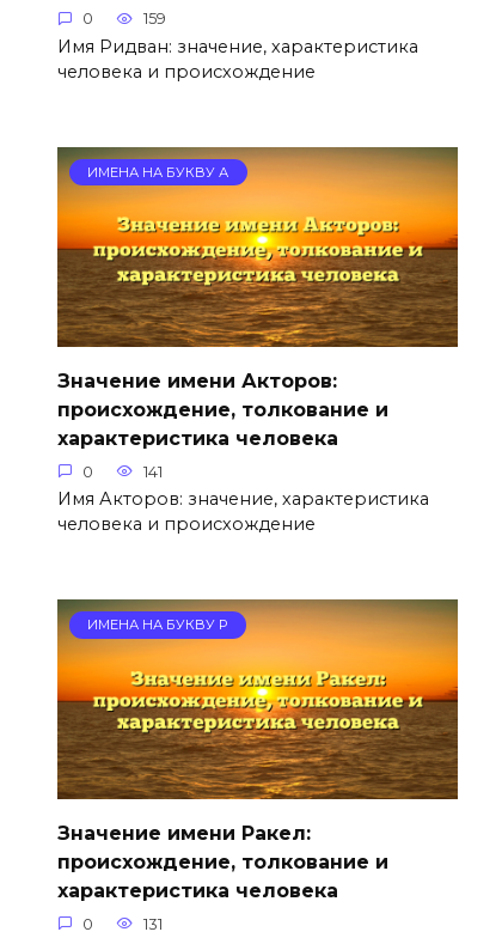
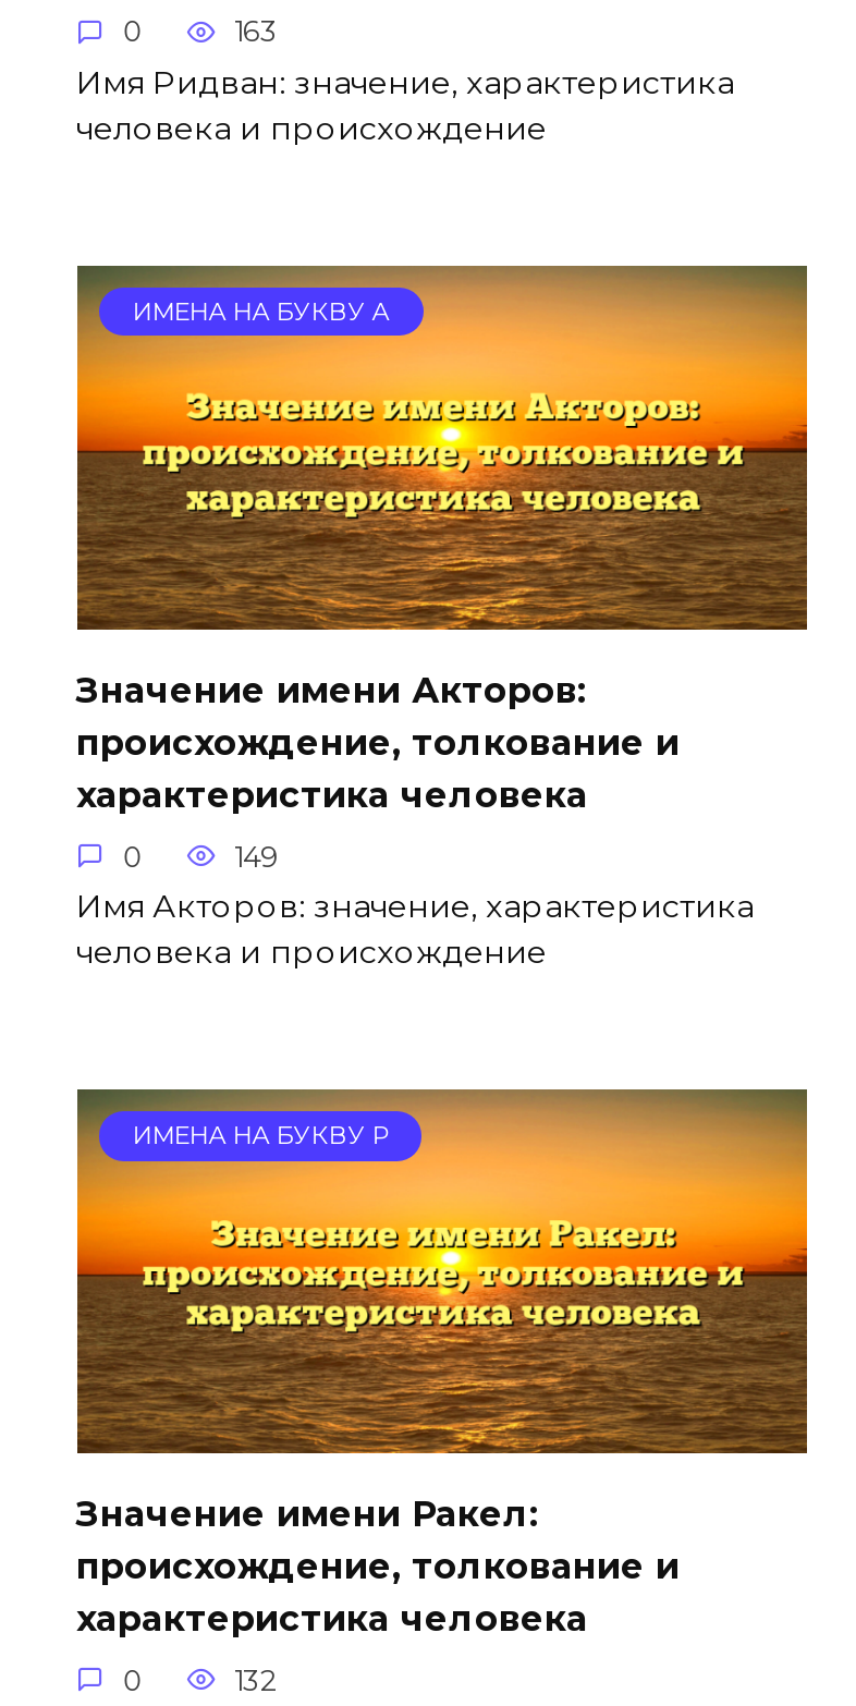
[143,10,166,28] 159 -> [234,16,278,49] 163
[143,463,163,480] 141 -> [234,840,278,873] 149
[143,915,163,933] 131 -> [234,1664,276,1697] 132

